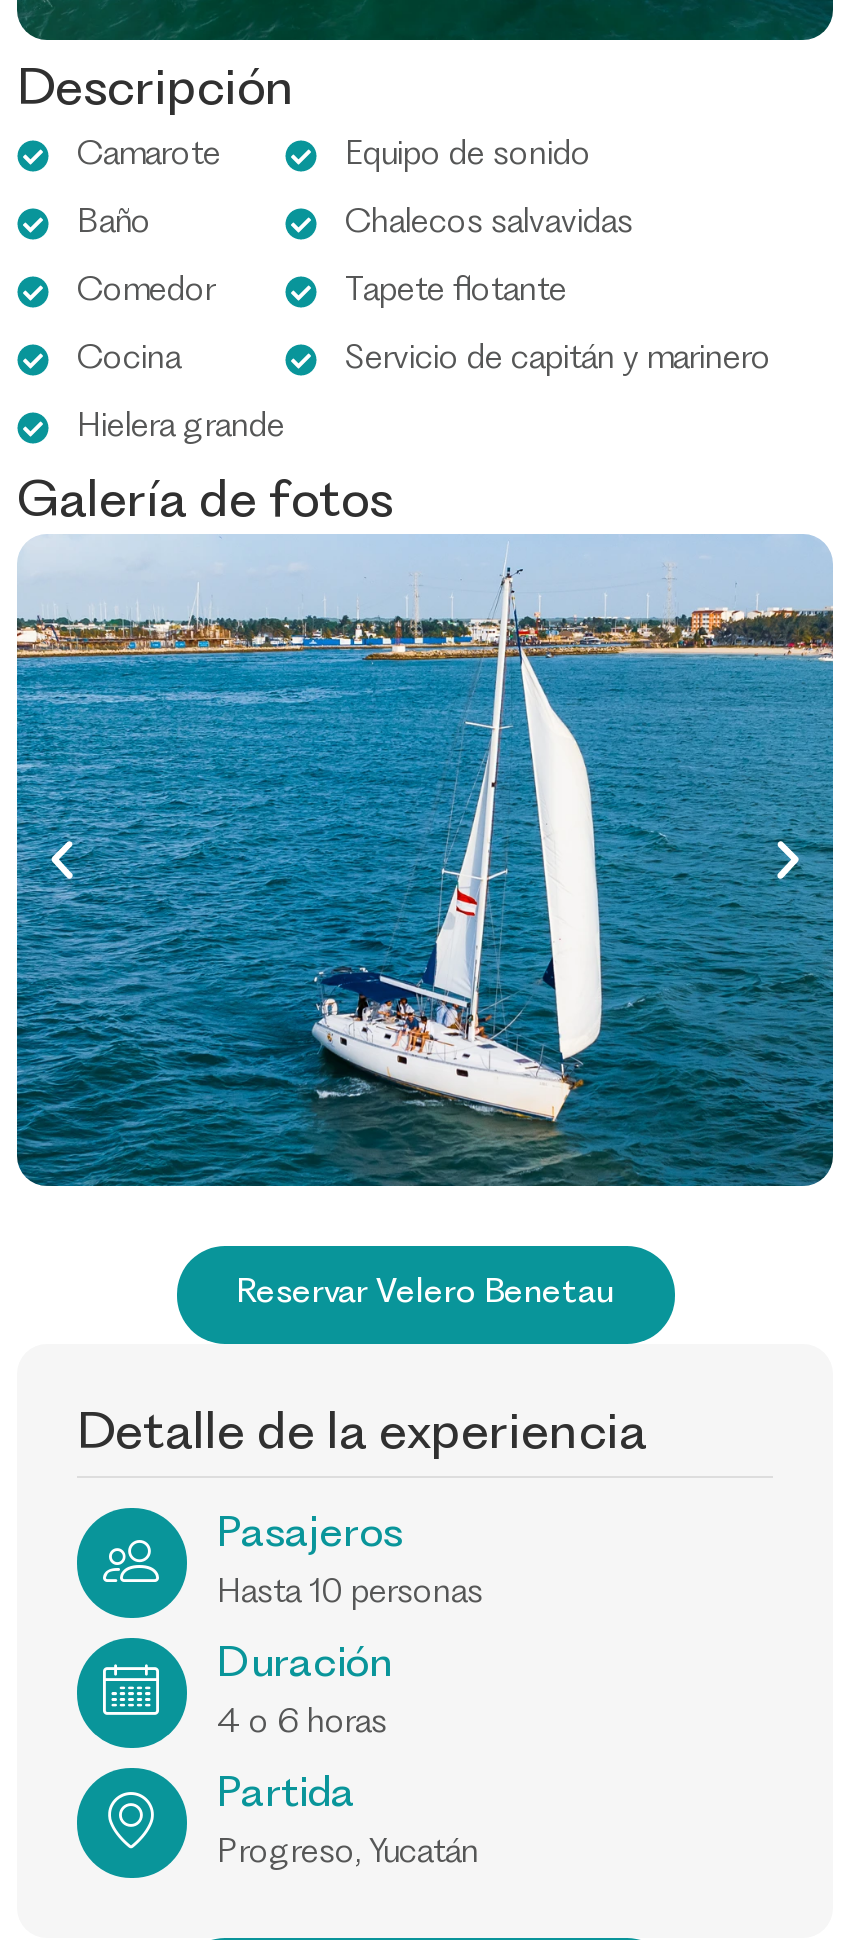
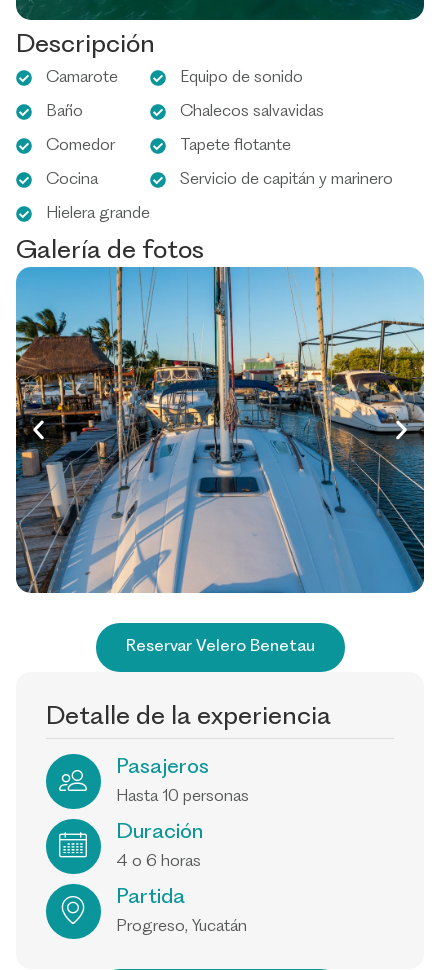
[15,534,835,1188] [image] -> [15,266,425,594] [image]

